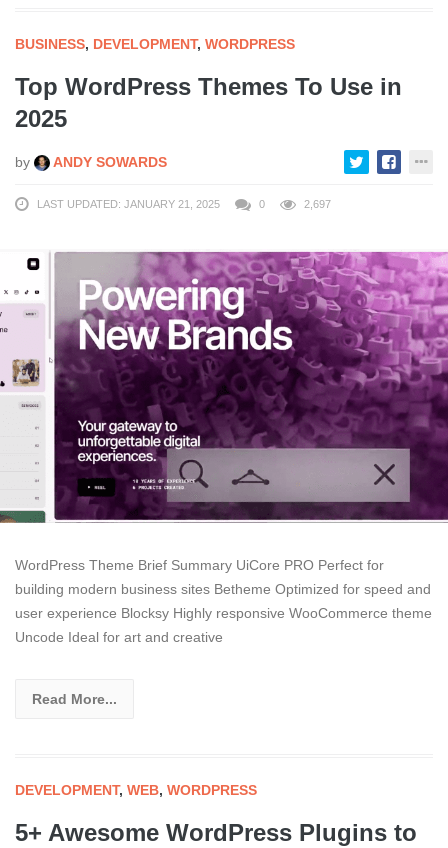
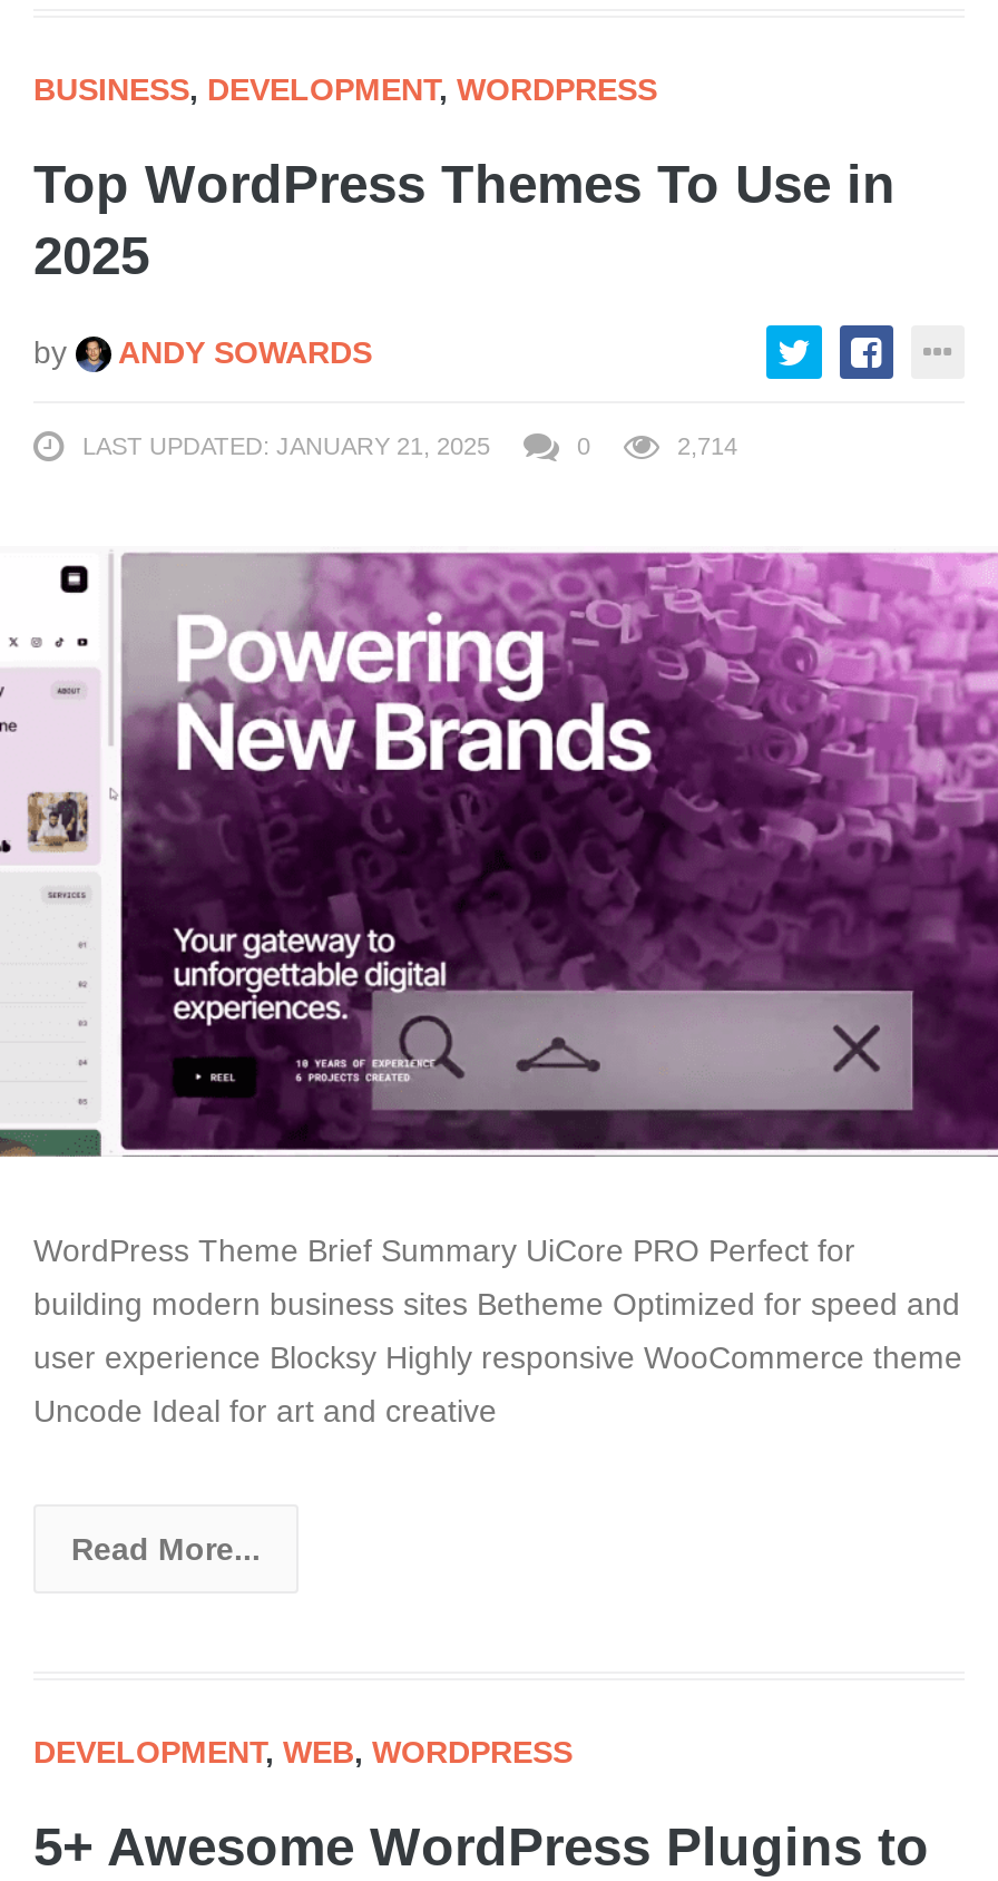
[301,198,331,210] 2,697 -> [671,432,737,459] 2,714

